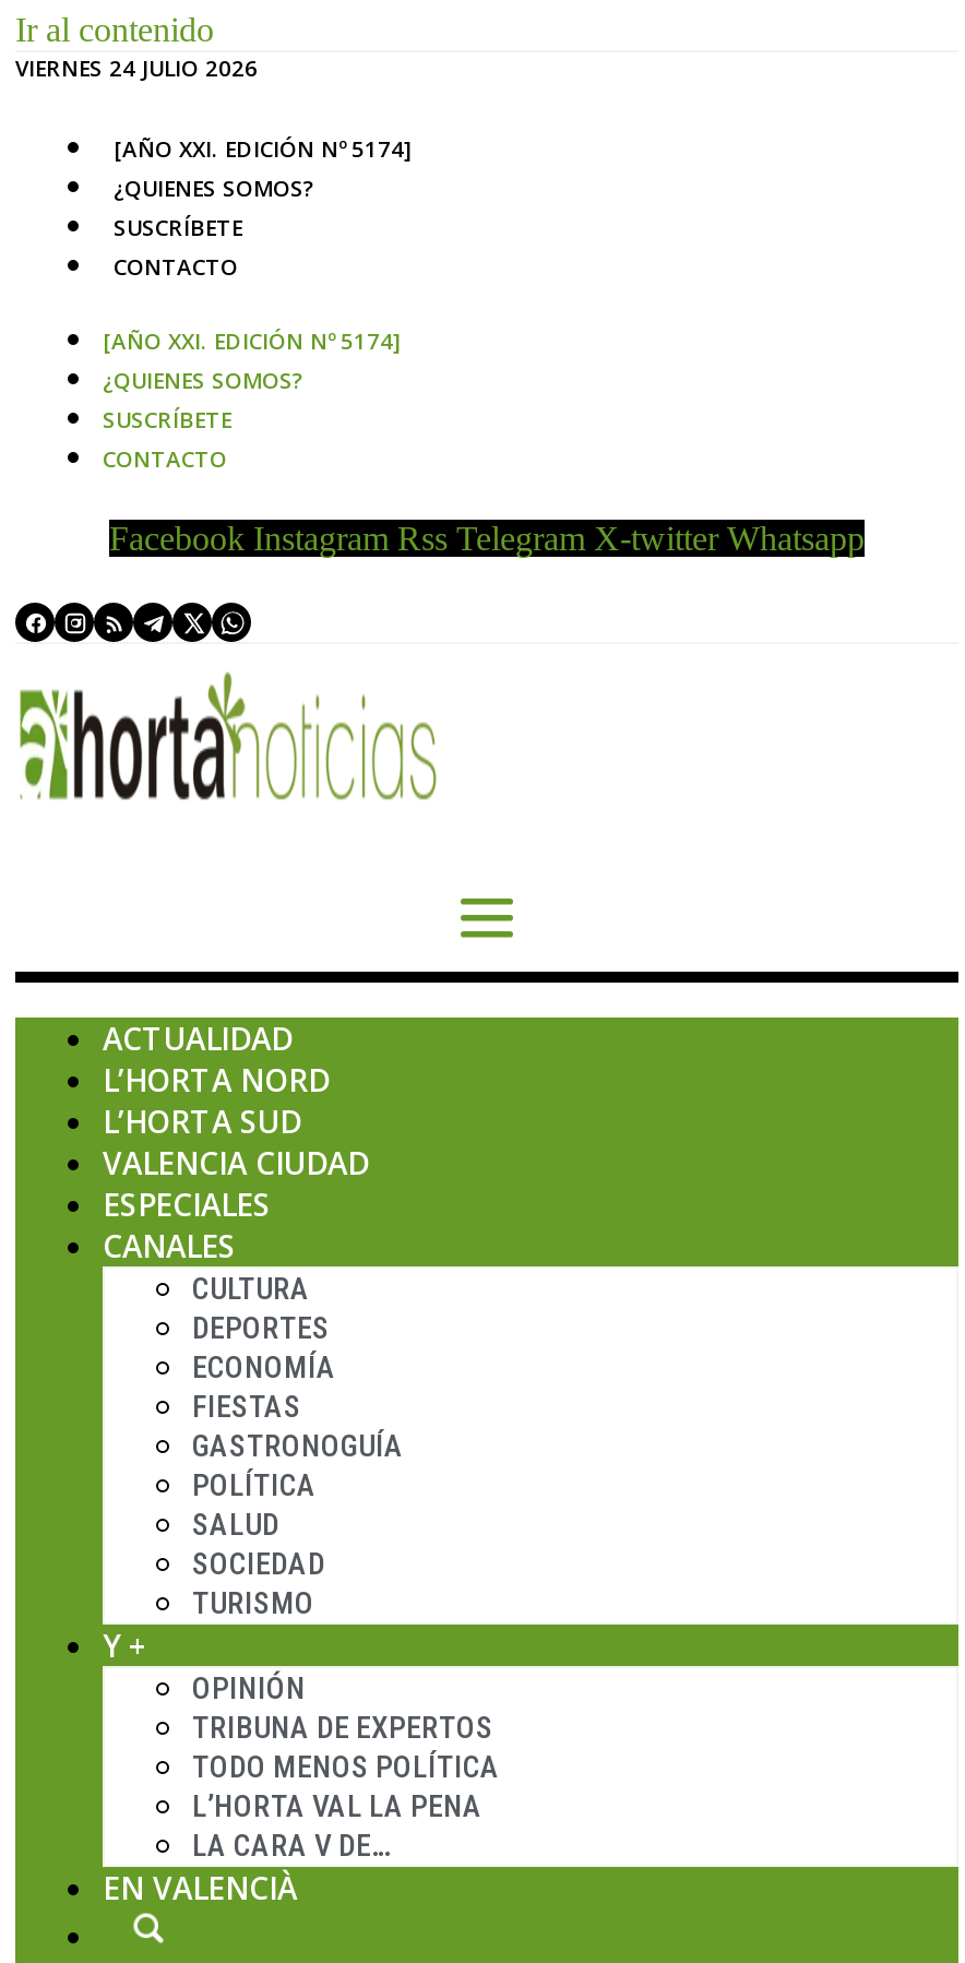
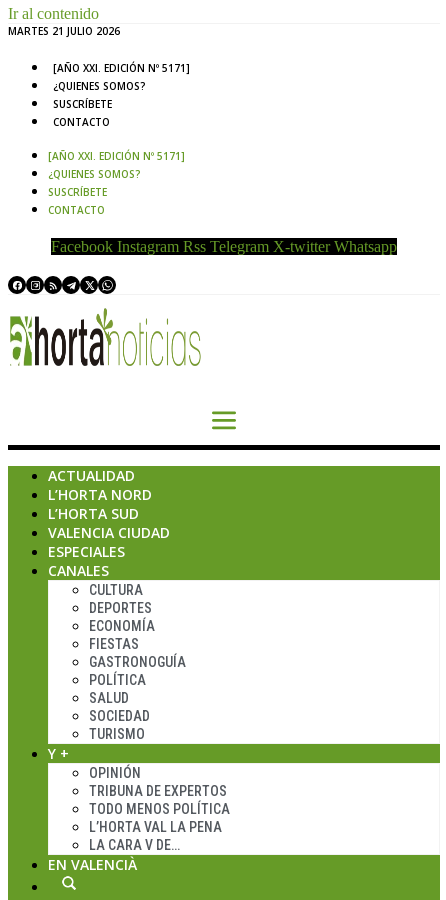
[15,52,258,83] VIERNES 24 JULIO 2026 -> [8,24,120,38] MARTES 21 JULIO 2026
[114,133,413,164] [AÑO XXI. EDICIÓN Nº 5174] -> [53,61,190,75] [AÑO XXI. EDICIÓN Nº 5171]
[103,325,402,356] [AÑO XXI. EDICIÓN Nº 5174] -> [48,149,185,163] [AÑO XXI. EDICIÓN Nº 5171]

